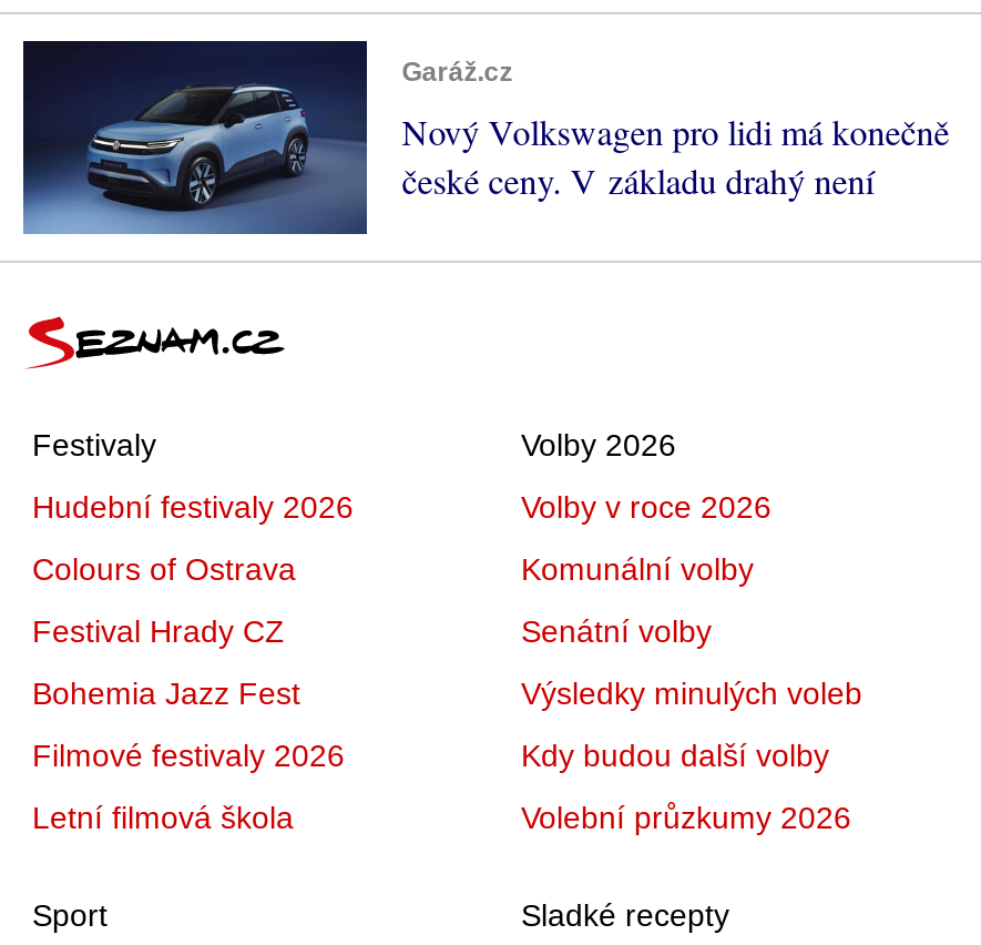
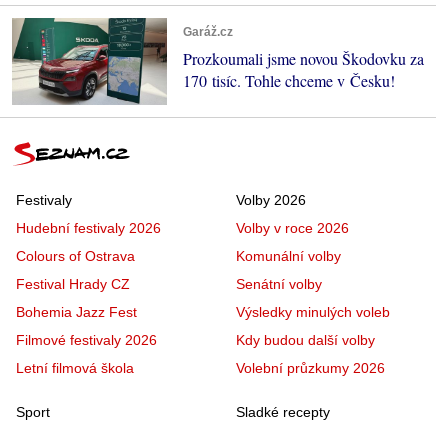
[21,40,949,235] [image] | Nový Volkswagen pro lidi má konečně | české ceny. V základu drahý není -> [11,18,424,106] [image] | Prozkoumali jsme novou Škodovku za | 170 tisíc. Tohle chceme v Česku!

